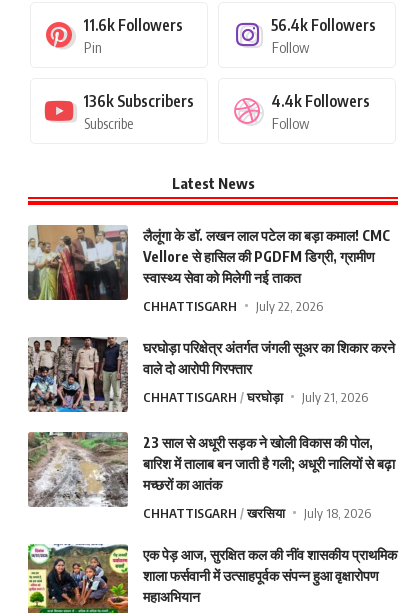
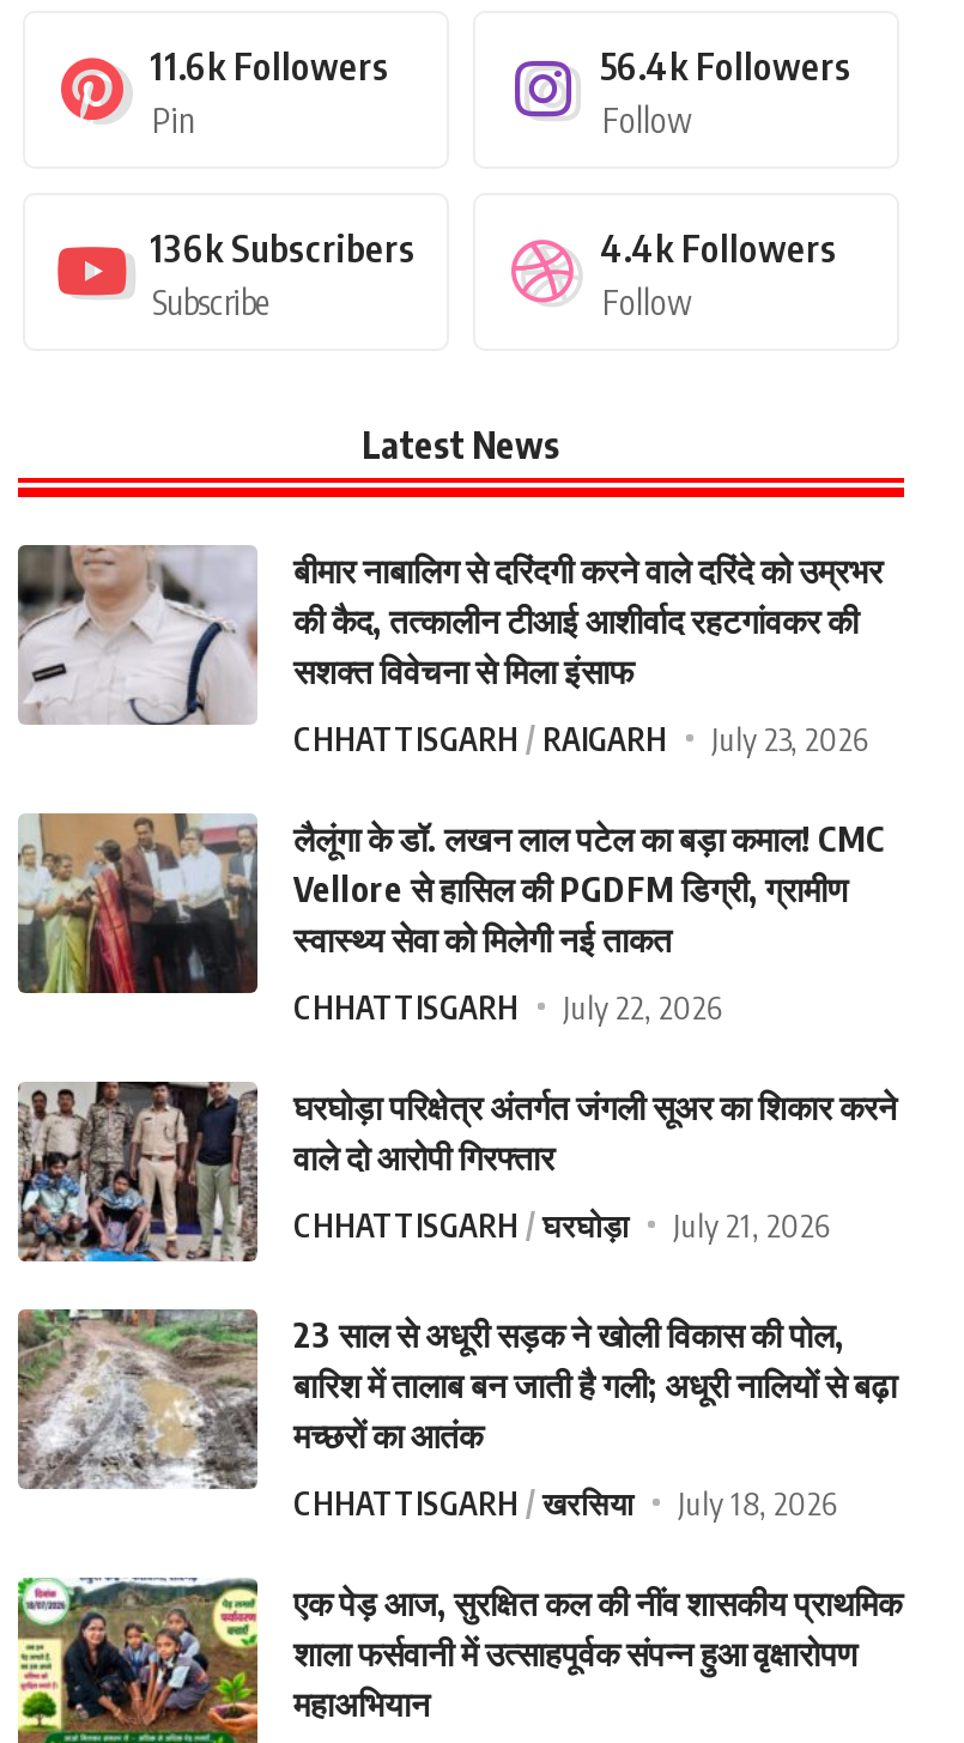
none -> [18,545,883,758] [image] | बीमार नाबालिग से दरिंदगी करने वाले दरिंदे को उम्रभर | की कैद, तत्कालीन टीआई आशीर्वाद रहटगांवकर की | सशक्त विवेचना से मिला इंसाफ | CHHATTISGARH | RAIGARH | July 23, 2026

